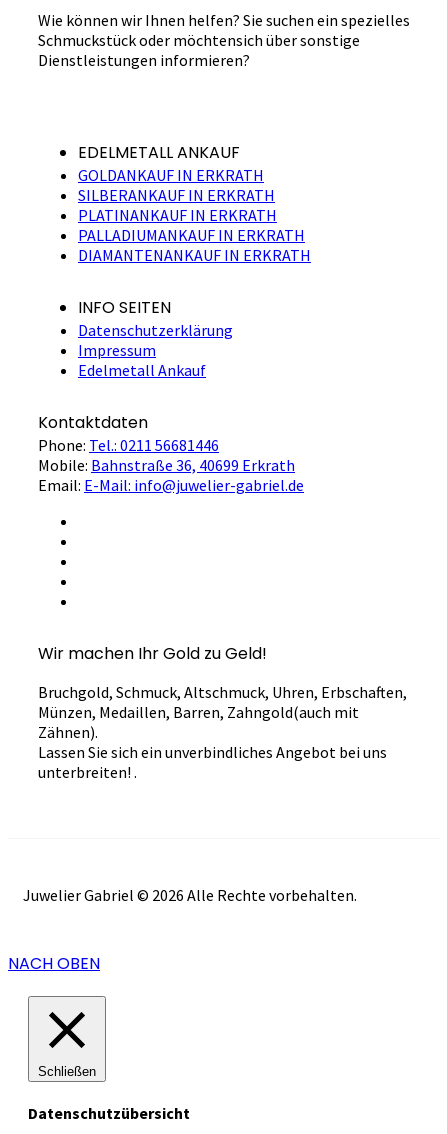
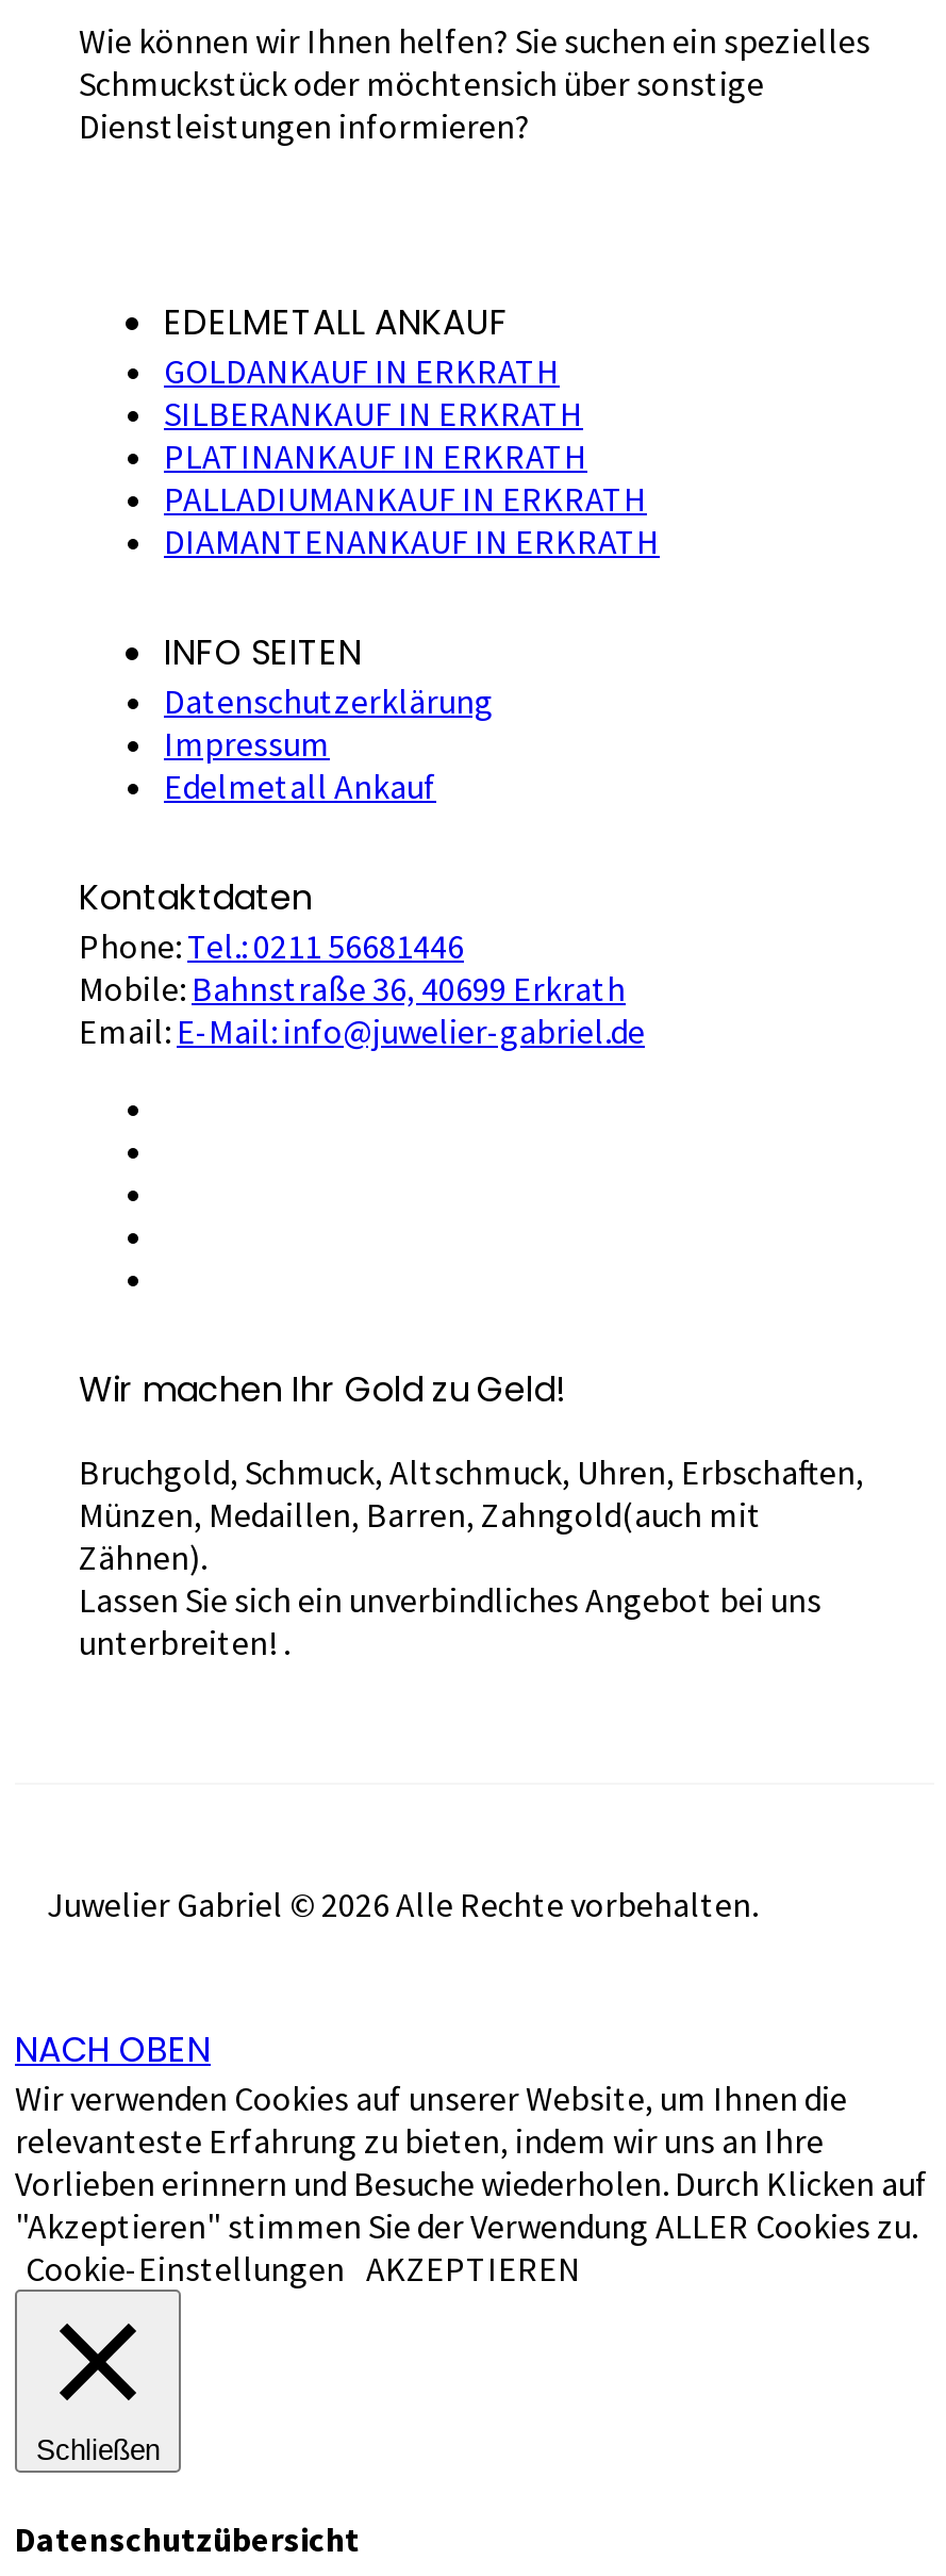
none -> [15,2077,928,2290] Wir verwenden Cookies auf unserer Website, um Ihnen die | relevanteste Erfahrung zu bieten, indem wir uns an Ihre | Vorlieben erinnern und Besuche wiederholen. Durch Klicken auf | "Akzeptieren" stimmen Sie der Verwendung ALLER Cookies zu. | Cookie-Einstellungen AKZEPTIEREN

